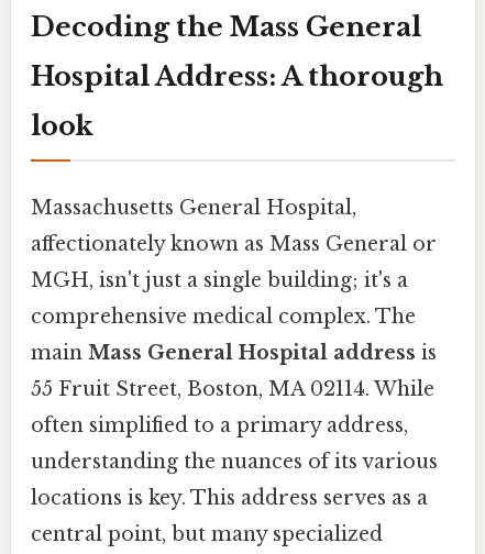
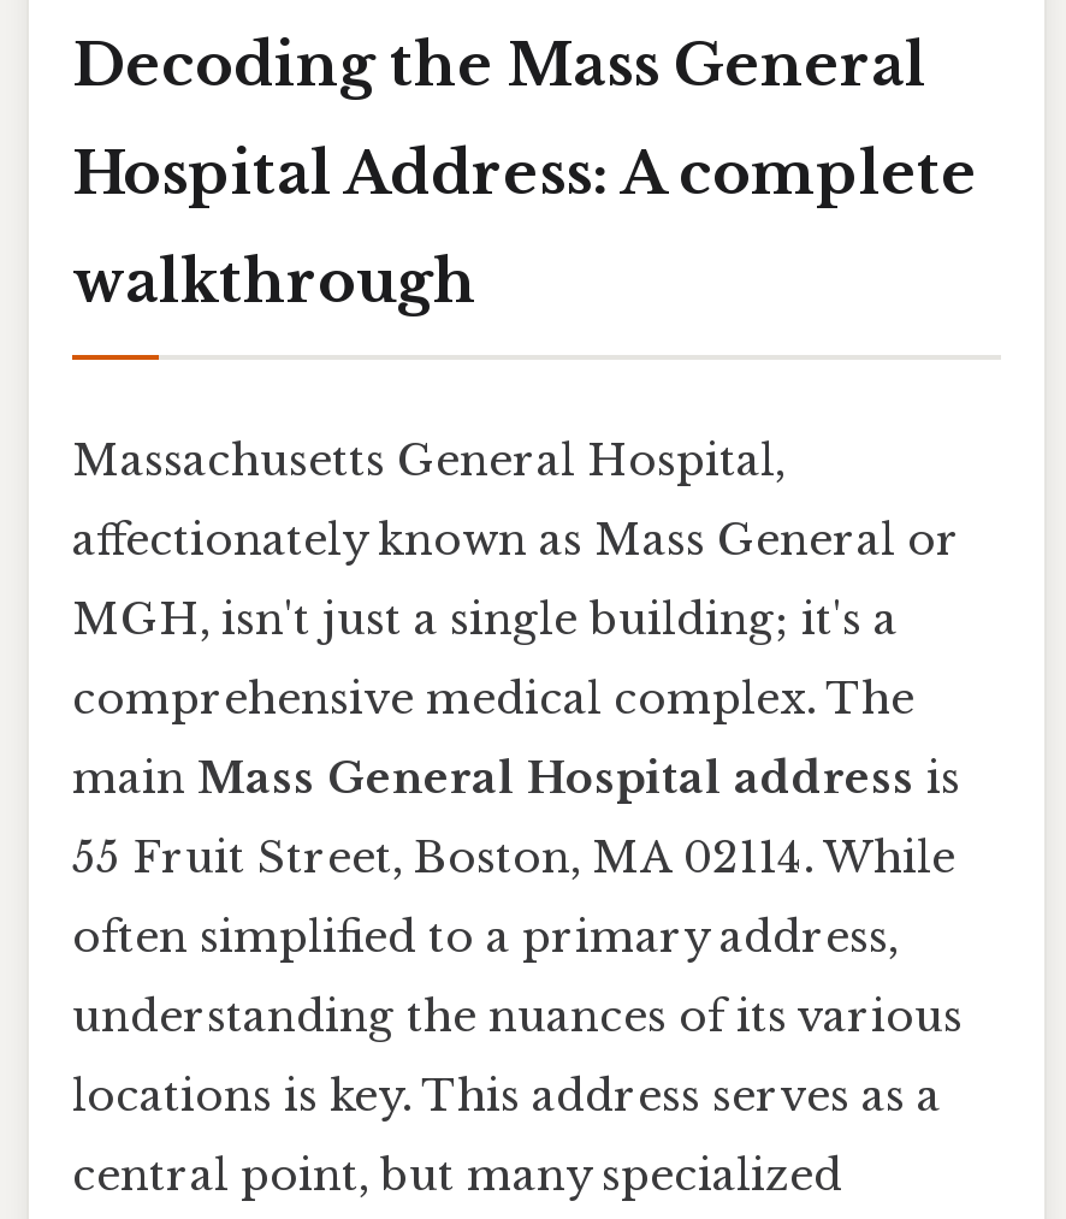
[31,61,443,92] Hospital Address: A thorough -> [72,139,977,208] Hospital Address: A complete
[31,110,93,142] look -> [72,247,476,317] walkthrough

